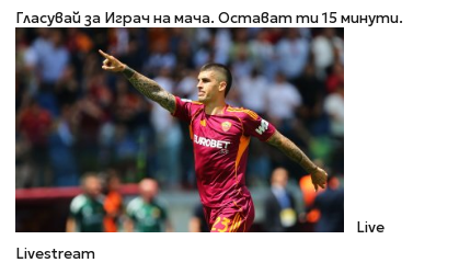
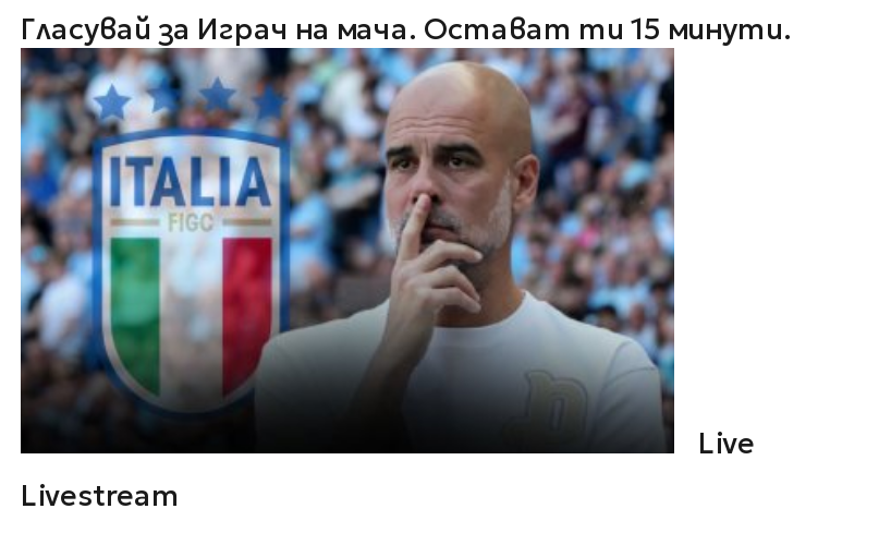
[14,31,345,233] [image] -> [19,53,676,457] [image]

